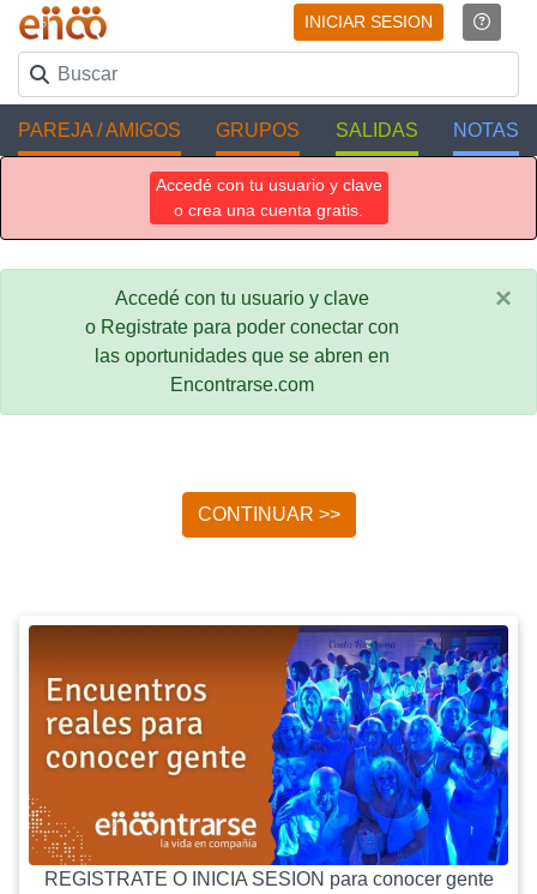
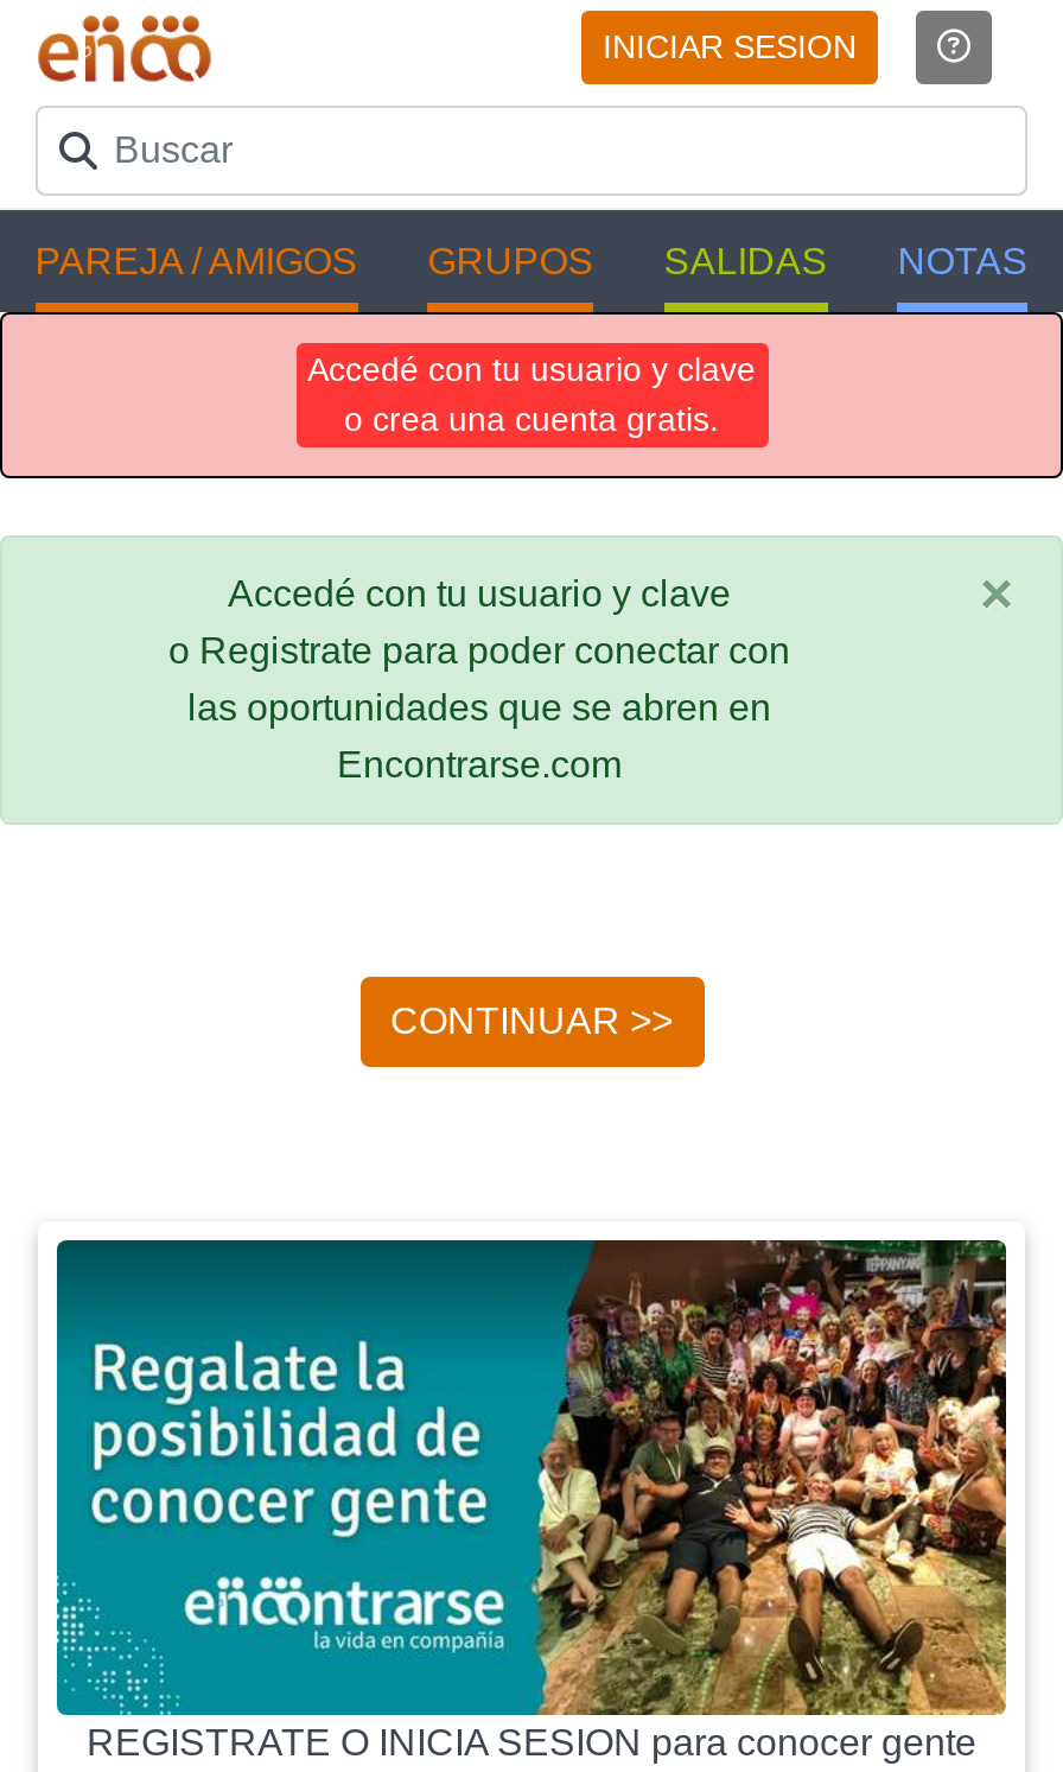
[28,624,509,866] [image] -> [55,1238,1008,1717] [image]

